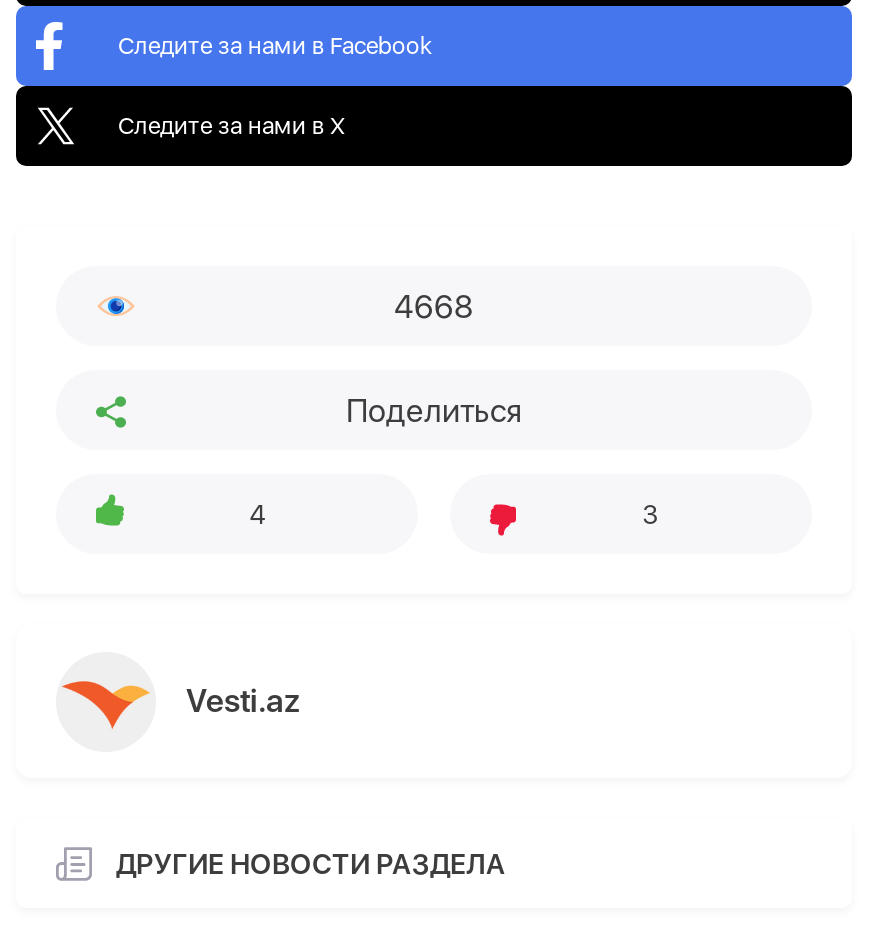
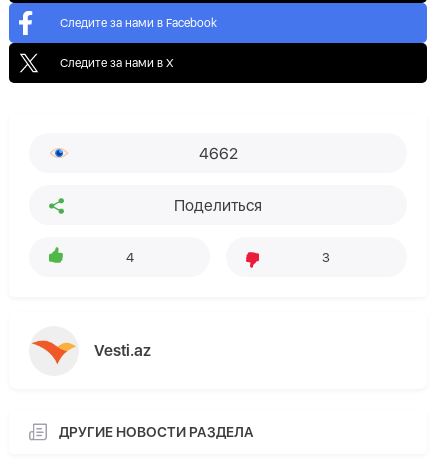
[394,288,474,326] 4668 -> [198,144,237,163] 4662

